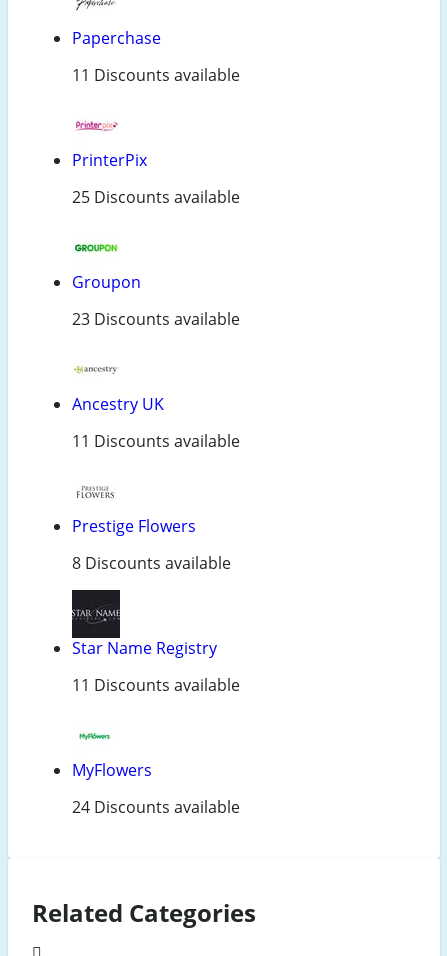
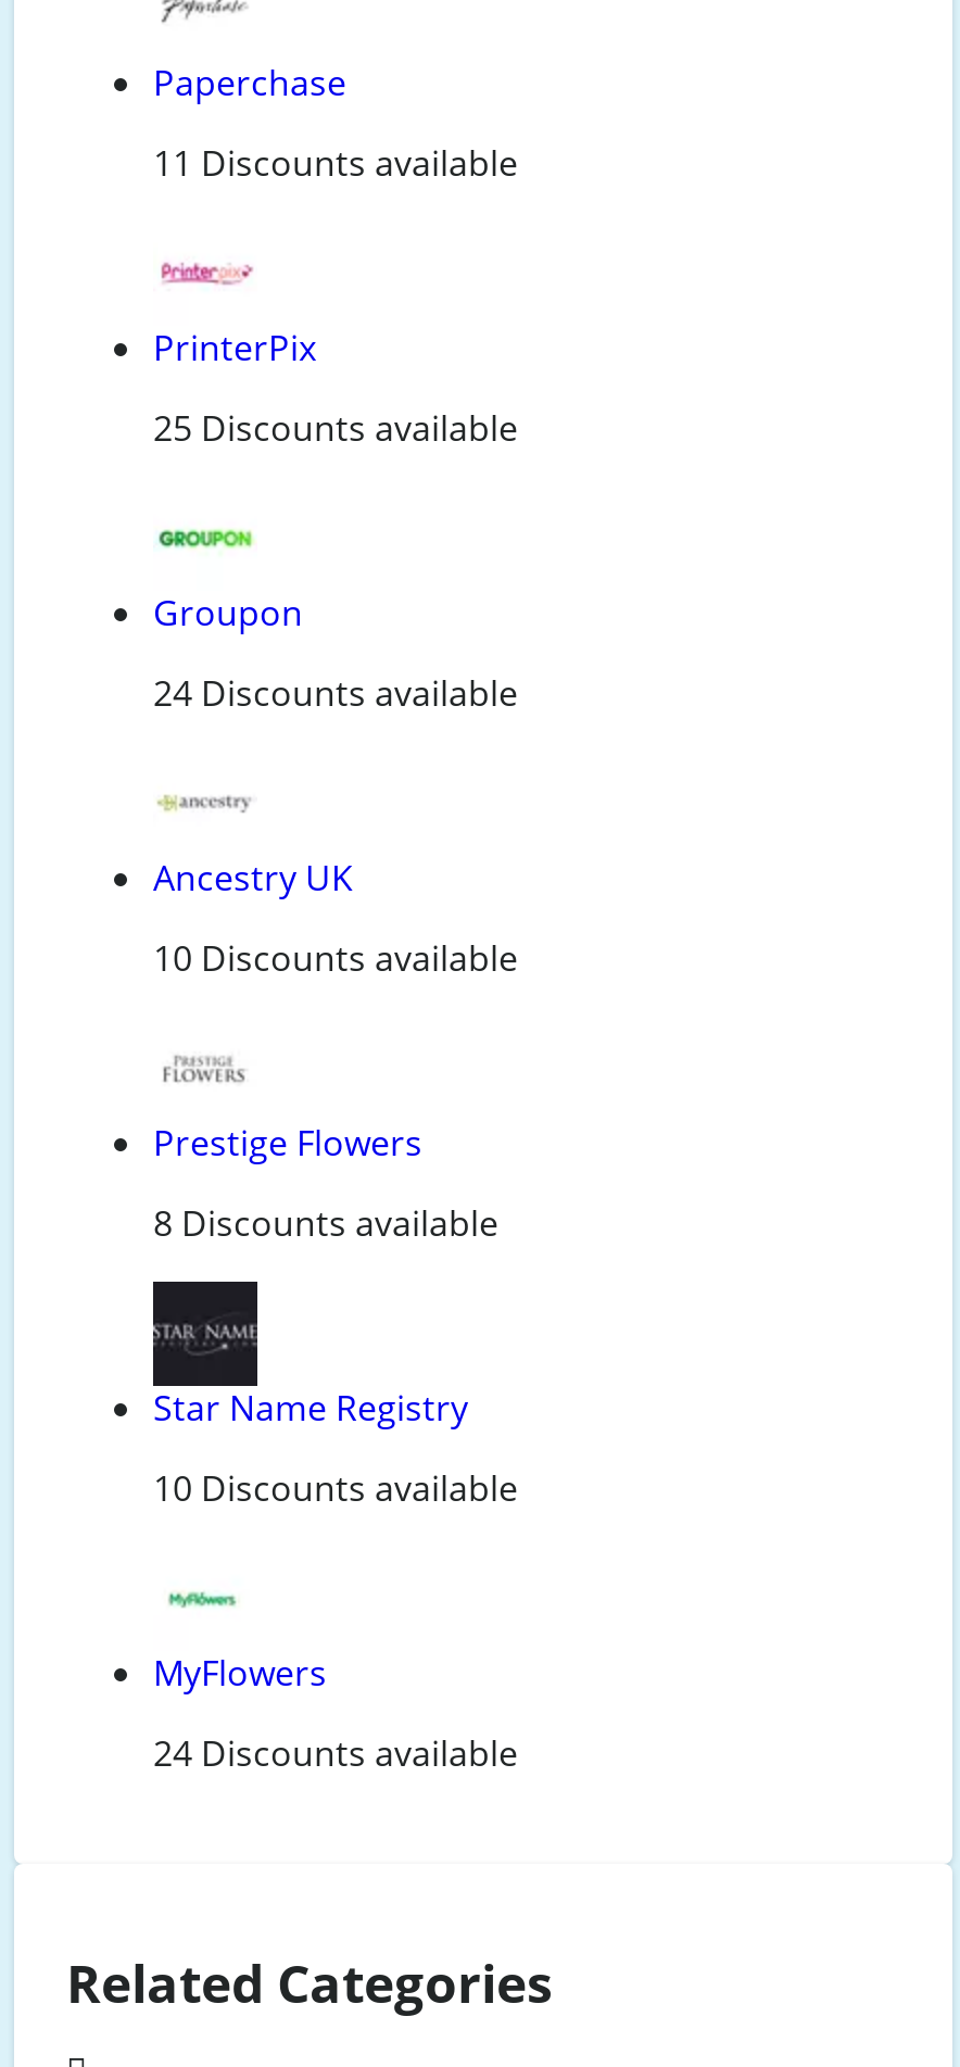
[72,308,240,330] 23 Discounts available -> [153,670,518,718] 24 Discounts available
[72,430,240,452] 11 Discounts available -> [153,935,518,983] 10 Discounts available
[72,674,240,696] 11 Discounts available -> [153,1465,518,1513] 10 Discounts available

